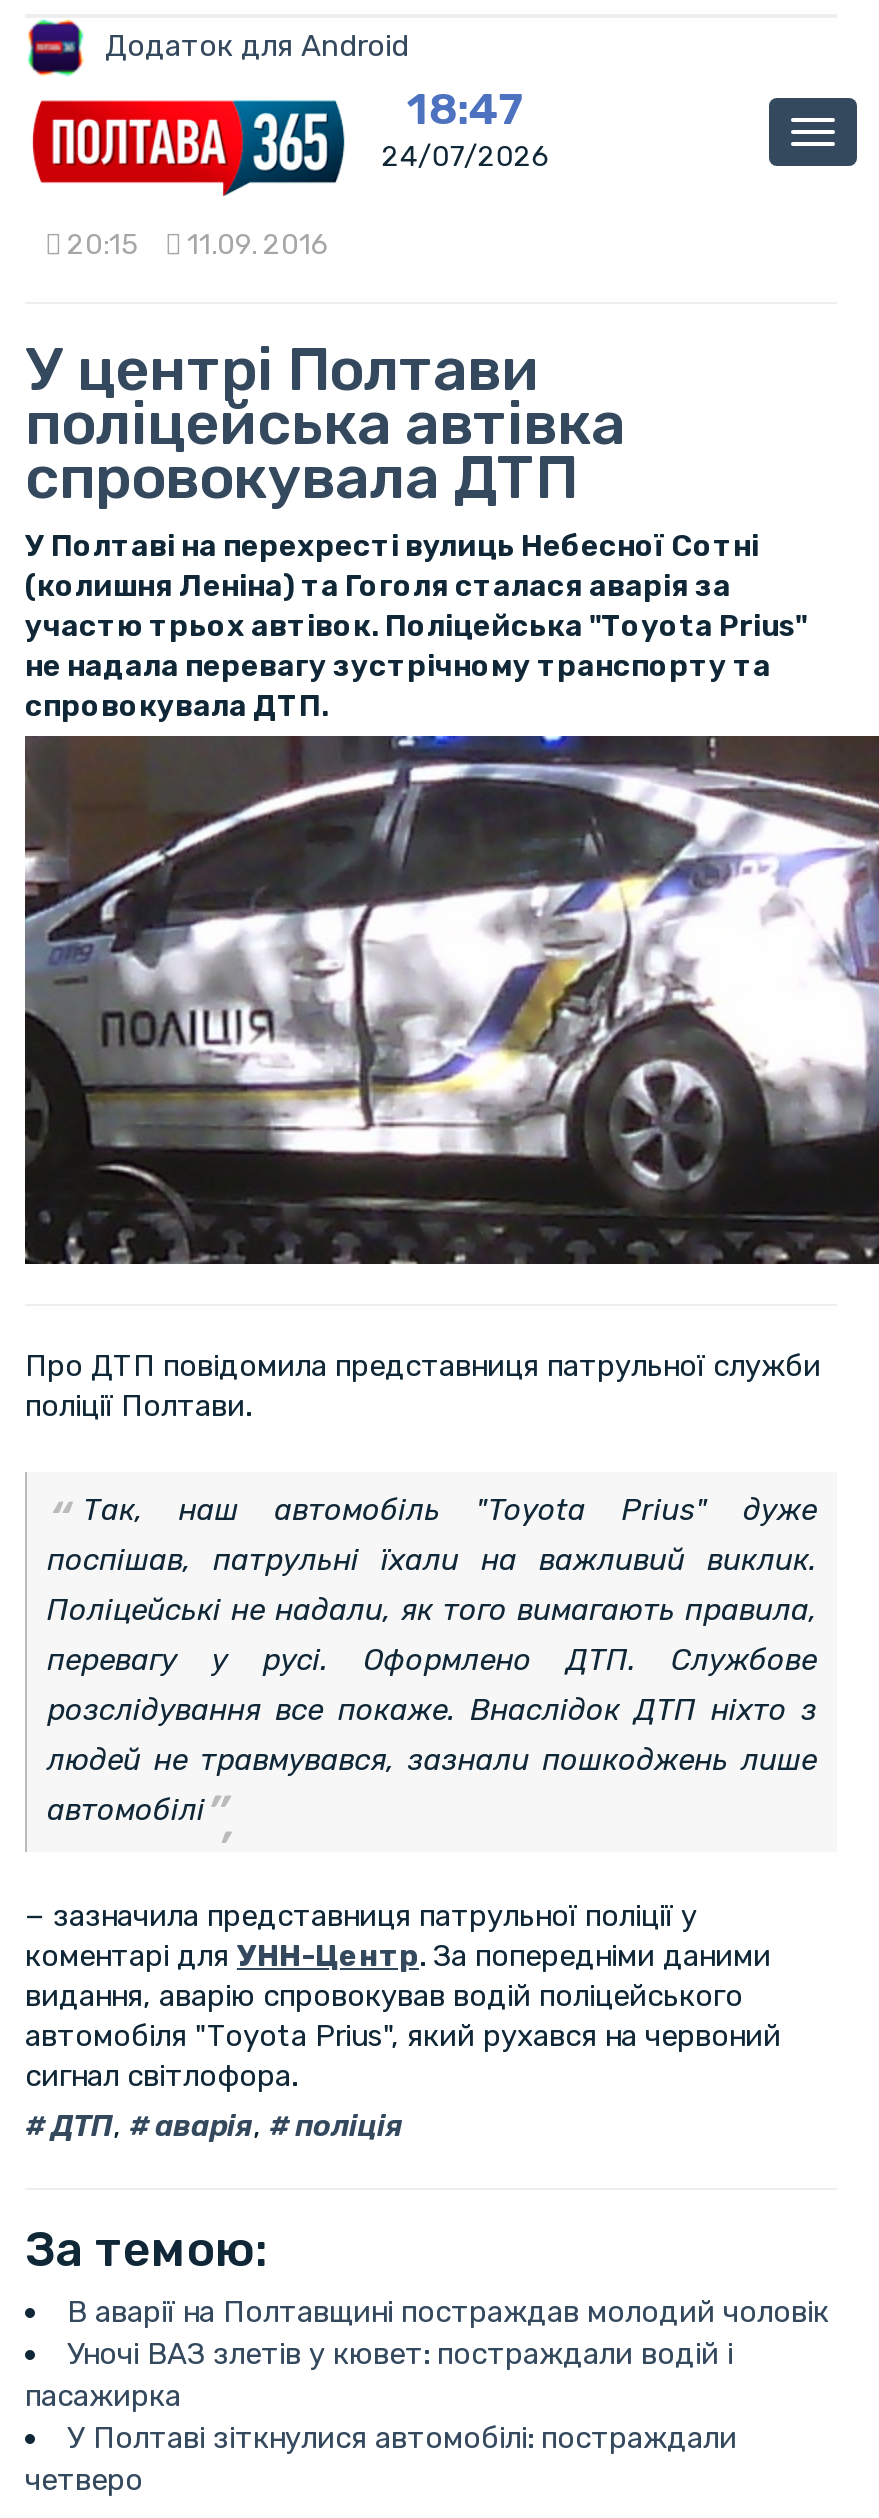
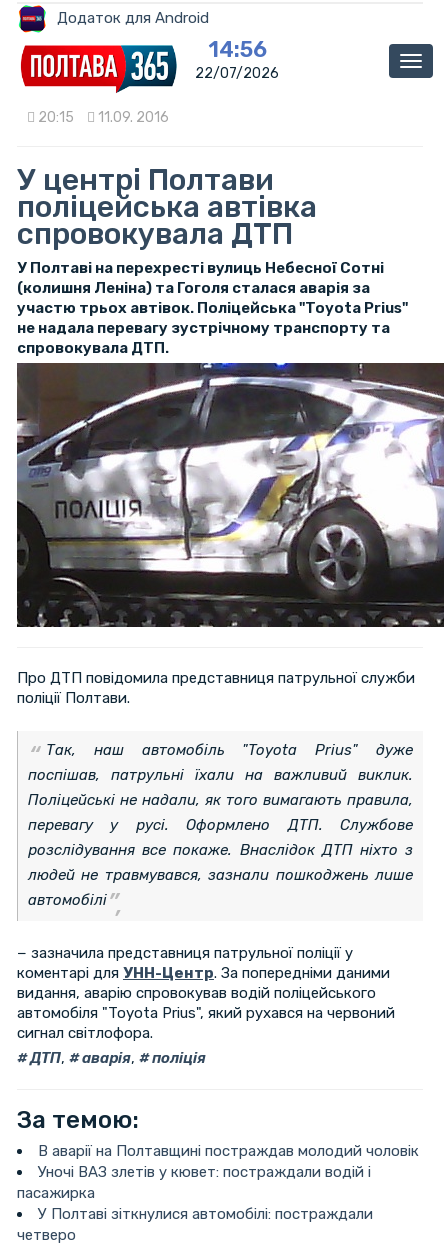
[407,82,525,136] 18:47 -> [208,36,267,63] 14:56
[382,140,550,174] 24/07/2026 -> [195,65,279,82] 22/07/2026

